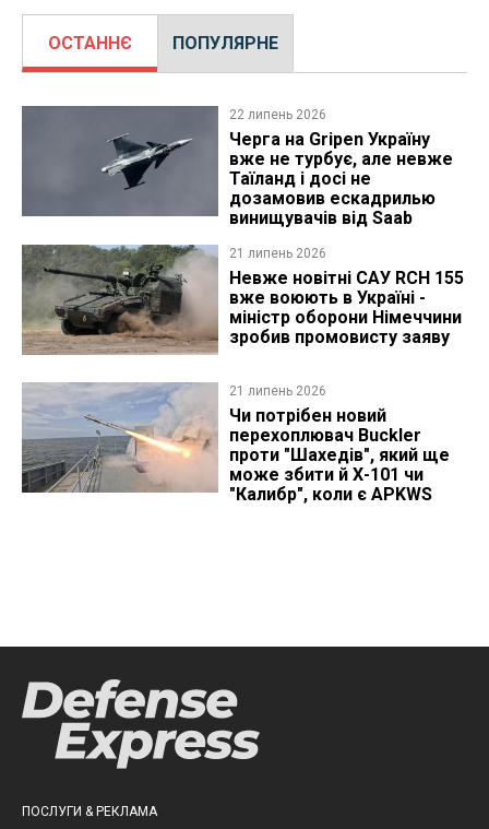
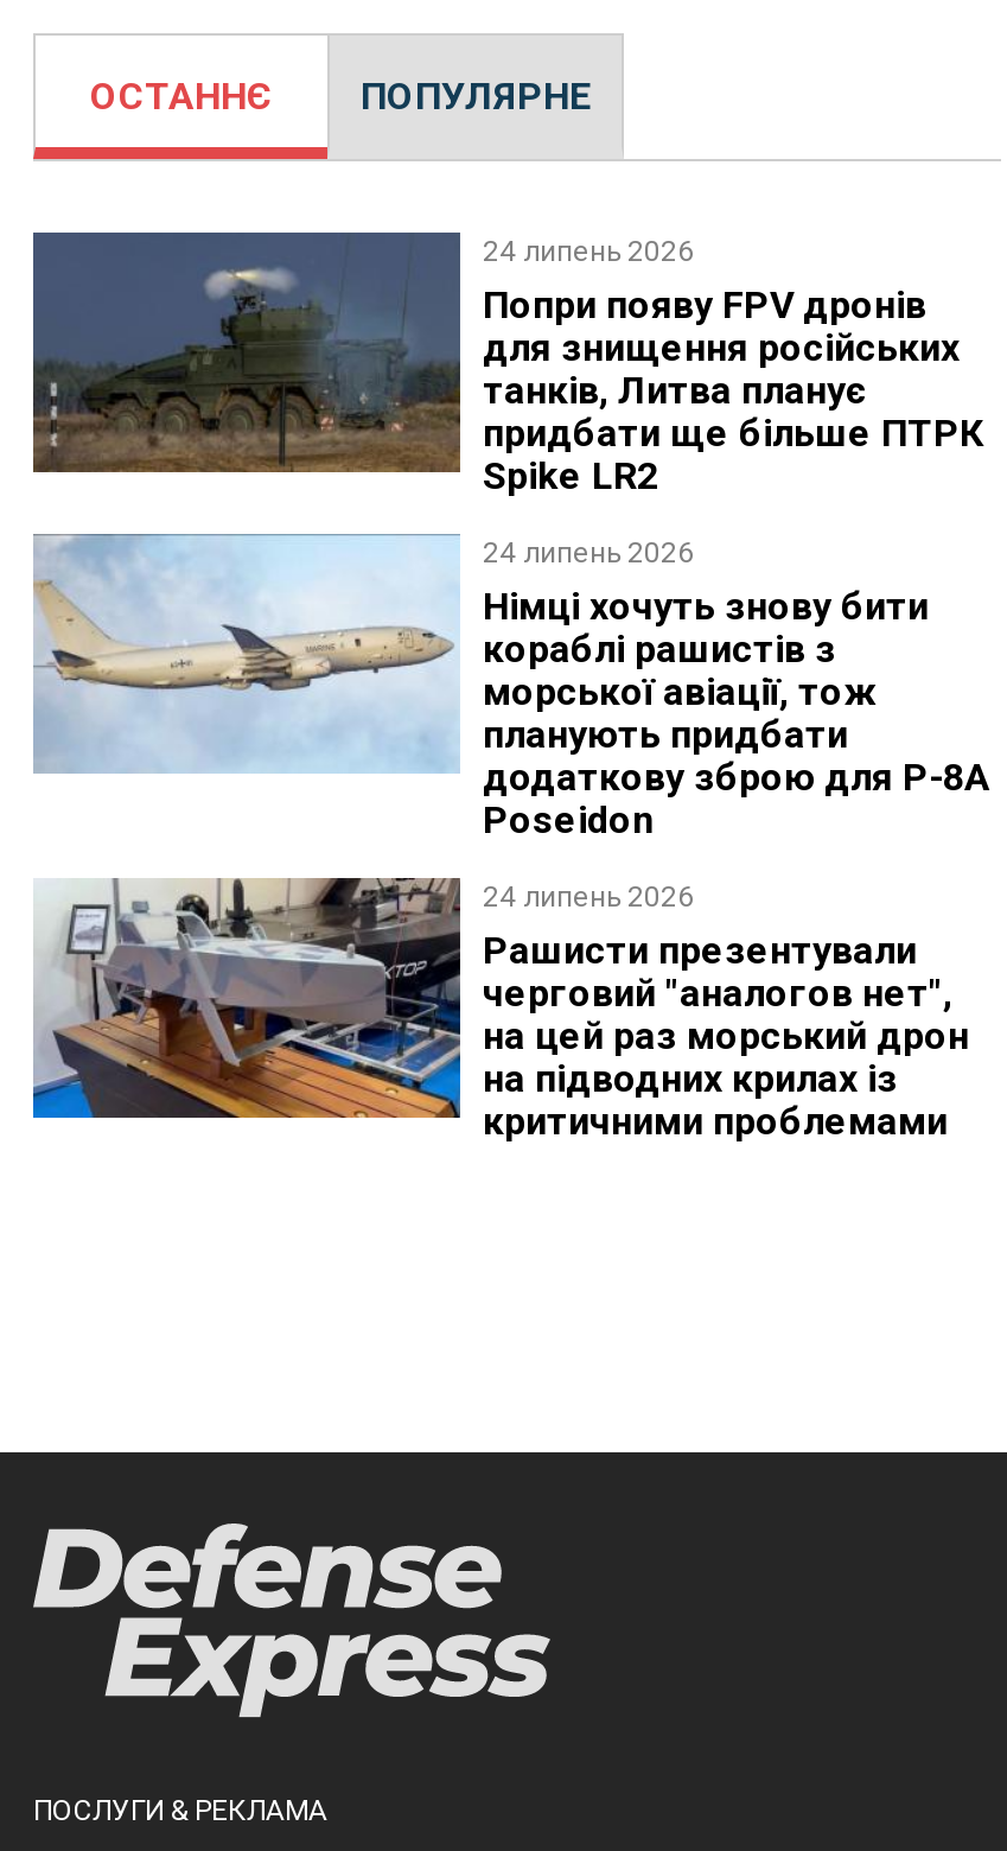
[22,106,452,228] [image] | 22 липень 2026 | Черга на Gripen Україну | вже не турбує, але невже | Таїланд і досі не | дозамовив ескадрилью | винищувачів від Saab -> [33,231,983,498] [image] | 24 липень 2026 | Попри появу FPV дронів | для знищення російських | танків, Литва планує | придбати ще більше ПТРК | Spike LR2
[22,244,463,355] [image] | 21 липень 2026 | Невже новітні САУ RCH 155 | вже воюють в Україні - | міністр оборони Німеччини | зробив промовисту заяву -> [33,533,990,842] [image] | 24 липень 2026 | Німці хочуть знову бити | кораблі рашистів з | морської авіації, тож | планують придбати | додаткову зброю для P-8A | Poseidon
[22,382,449,505] [image] | 21 липень 2026 | Чи потрібен новий | перехоплювач Buckler | проти "Шахедів", який ще | може збити й Х-101 чи | "Калибр", коли є APKWS -> [31,877,969,1143] [image] | 24 липень 2026 | Рашисти презентували | черговий "аналогов нет", | на цей раз морський дрон | на підводних крилах із | критичними проблемами

